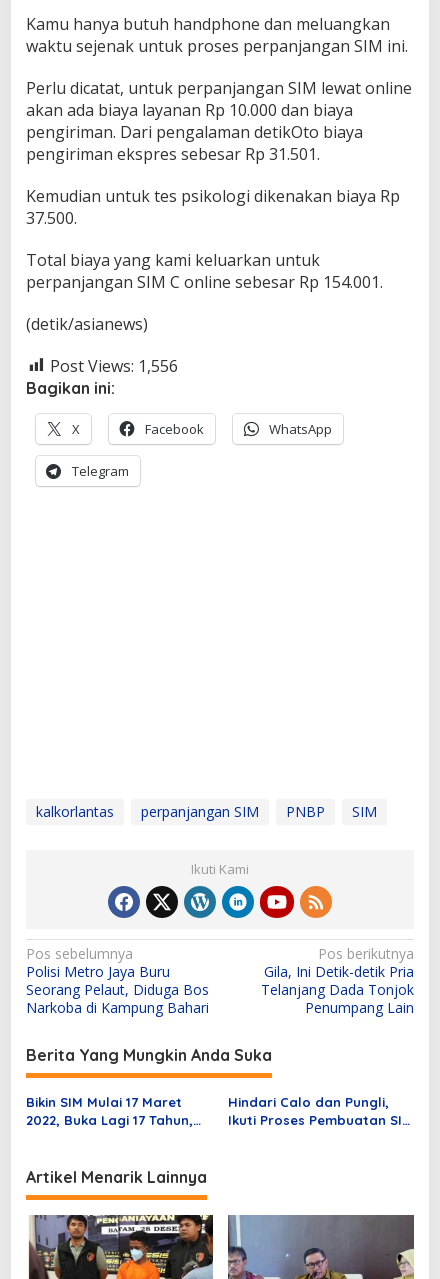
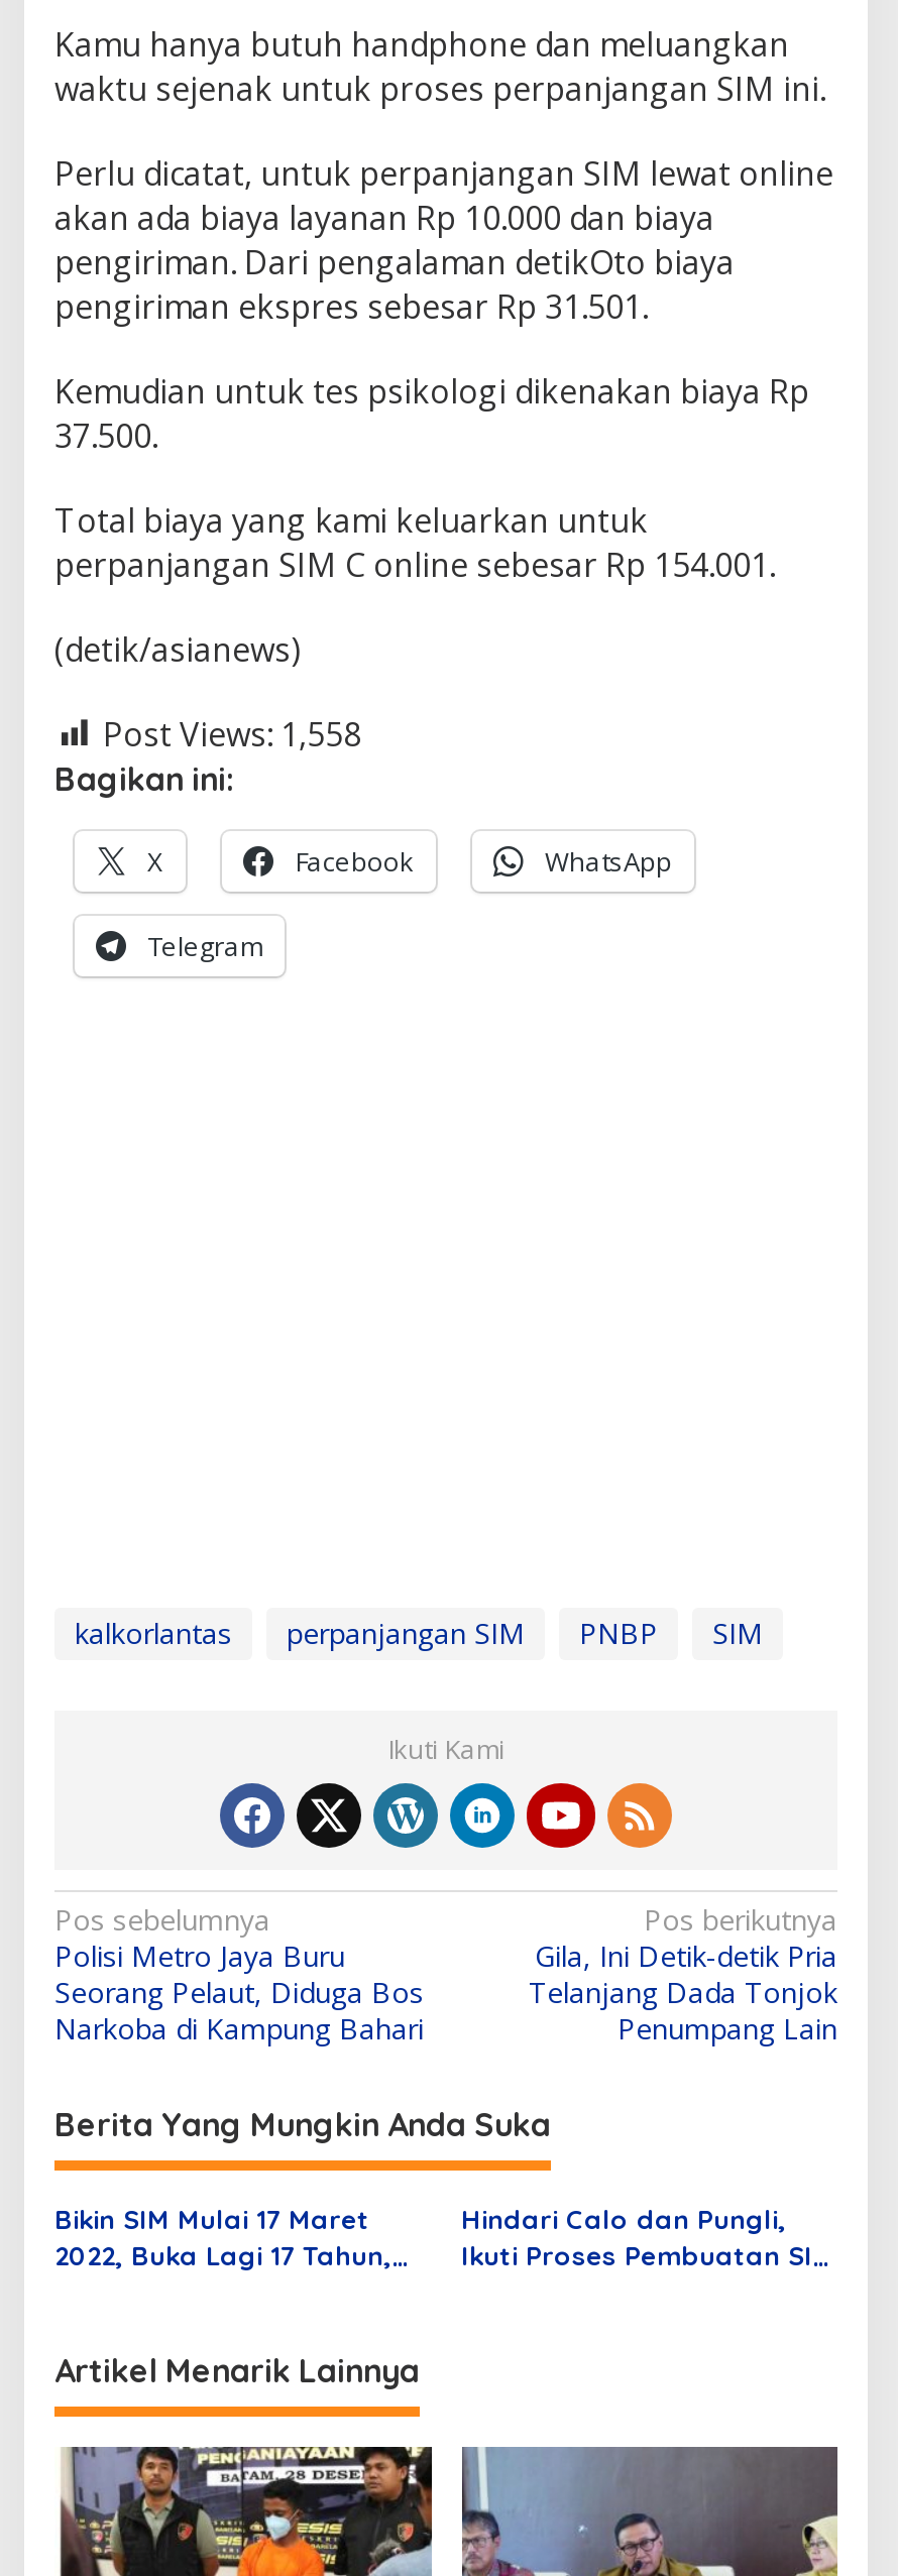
[50,355,178,377] Post Views: 1,556 -> [103,711,361,756] Post Views: 1,558

